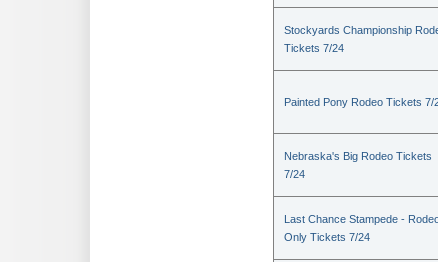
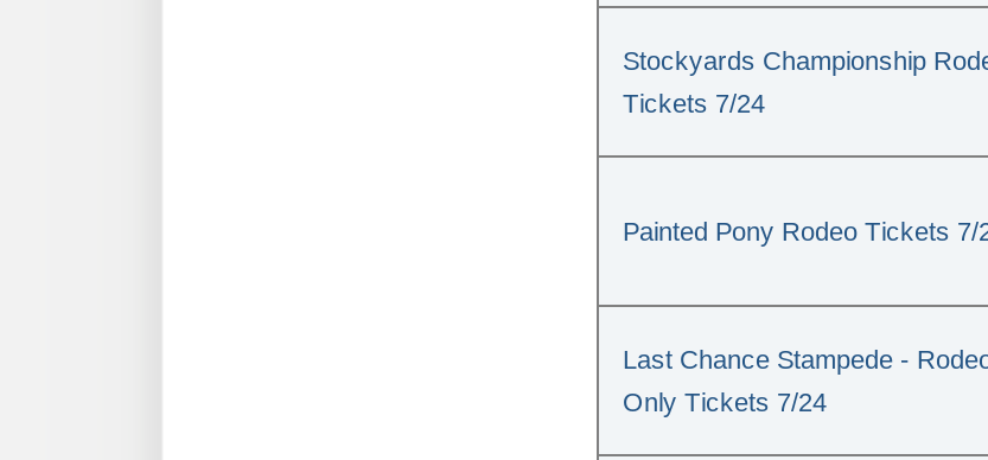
[284,150,432,180] Nebraska's Big Rodeo Tickets | 7/24 -> none

